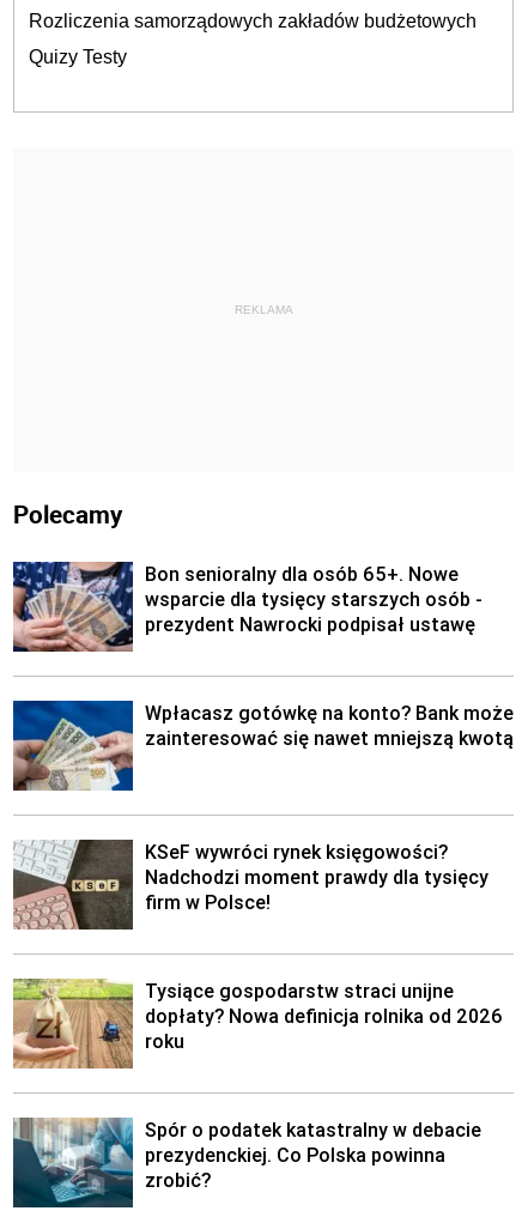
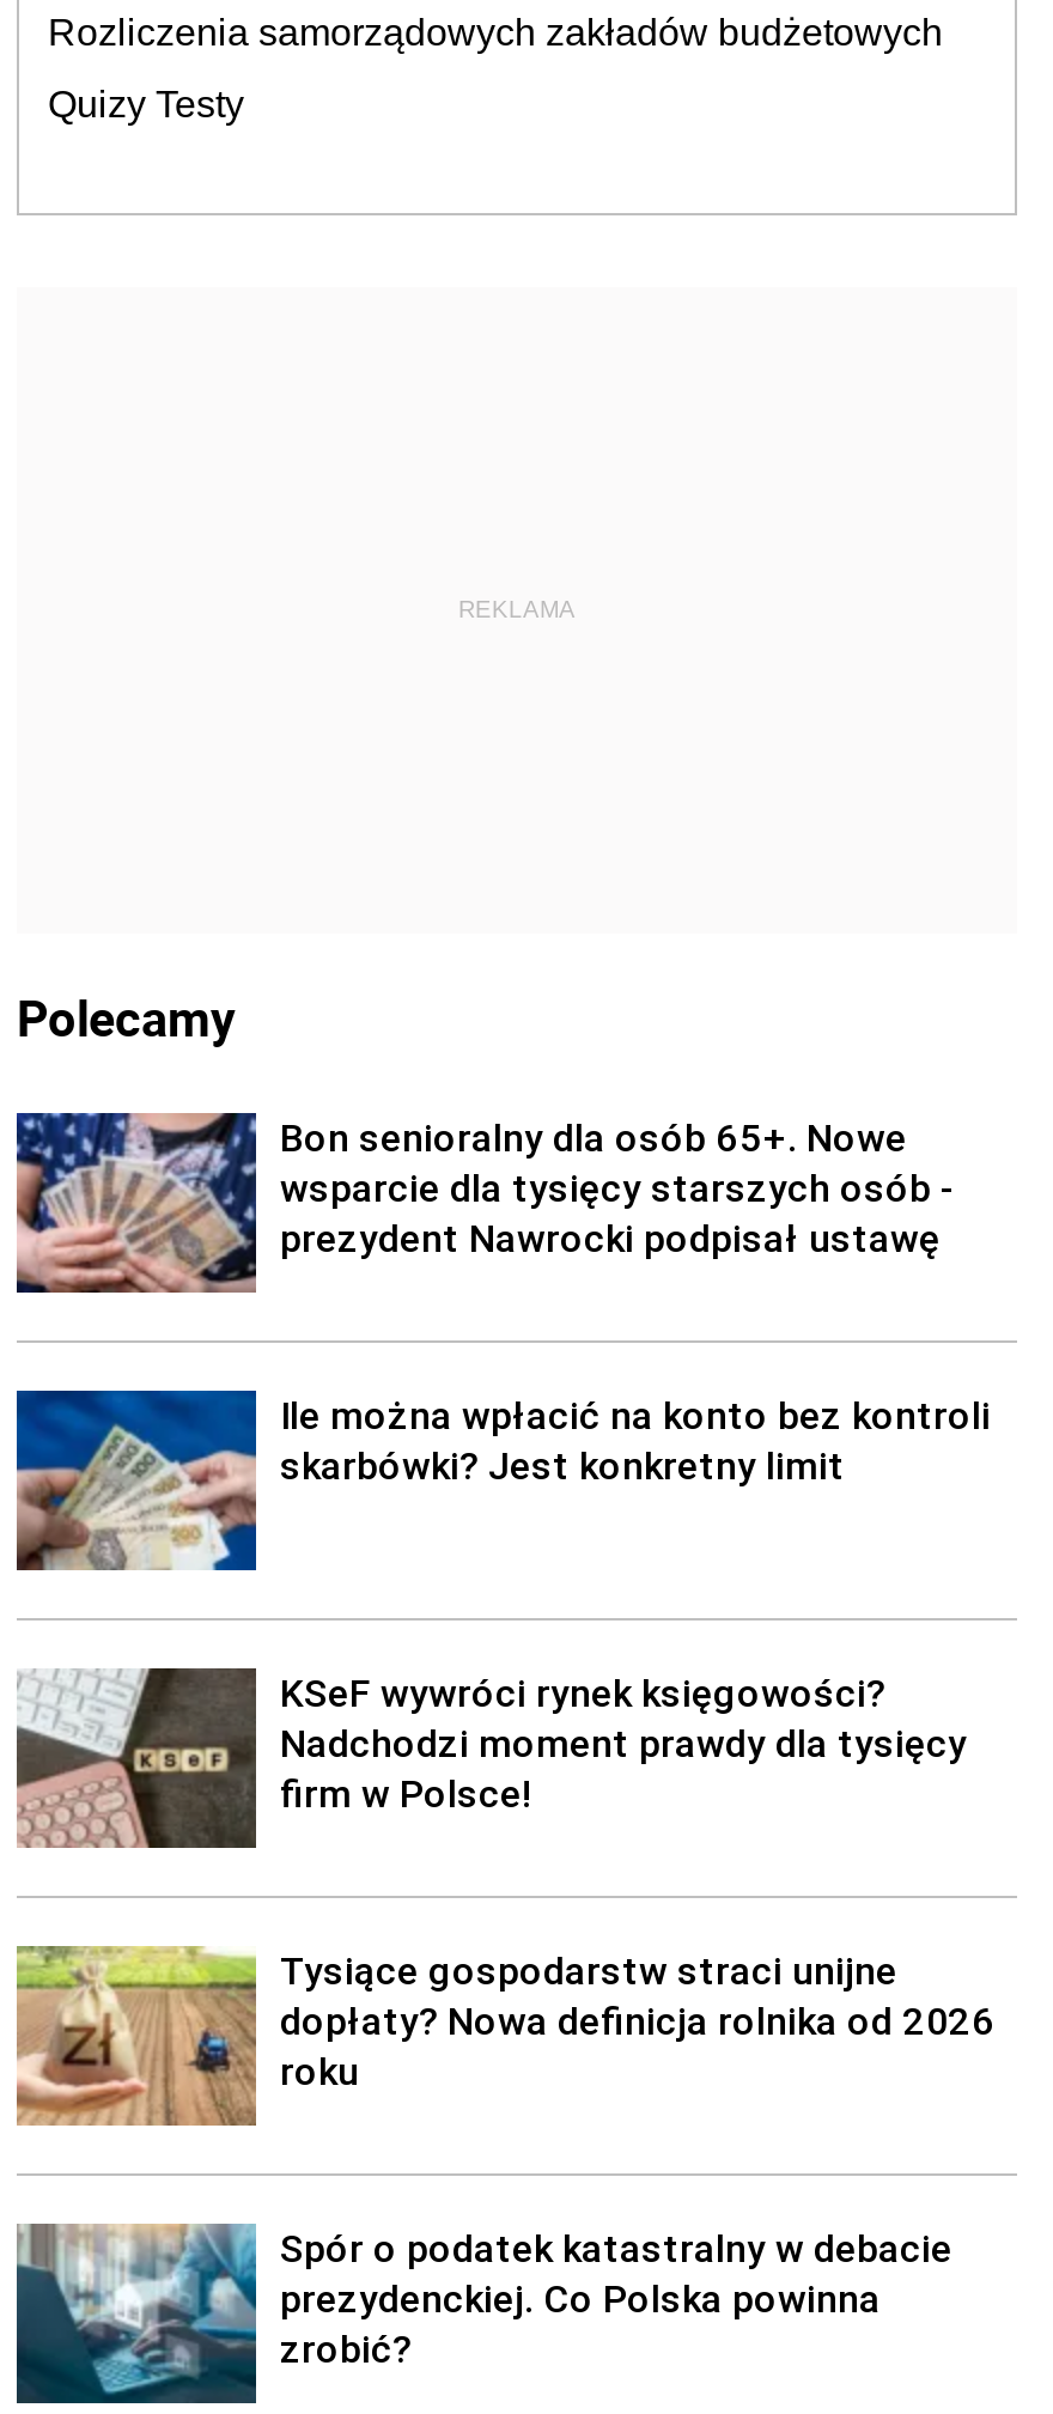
[145,701,514,750] Wpłacasz gotówkę na konto? Bank może | zainteresować się nawet mniejszą kwotą -> [280,1391,991,1489] Ile można wpłacić na konto bez kontroli | skarbówki? Jest konkretny limit

